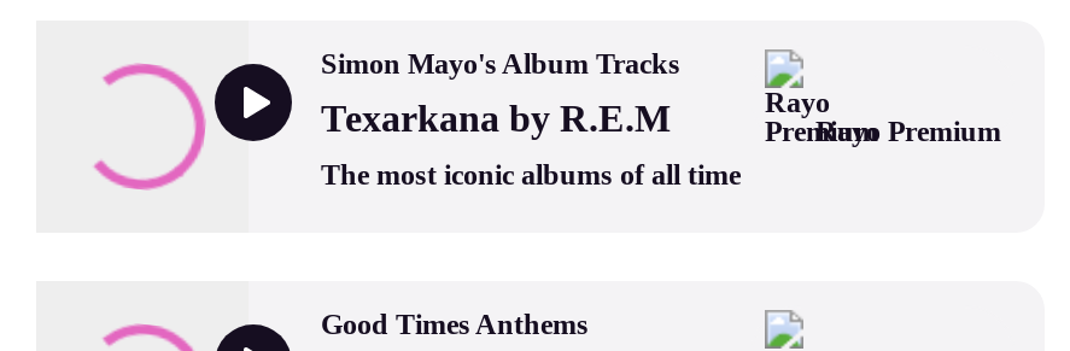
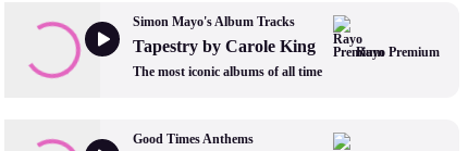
[321,99,671,140] Texarkana by R.E.M -> [133,37,316,56] Tapestry by Carole King

